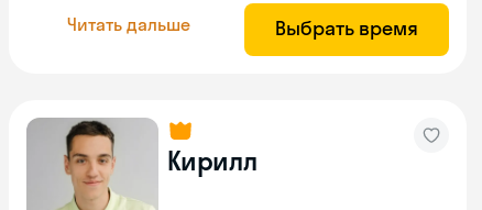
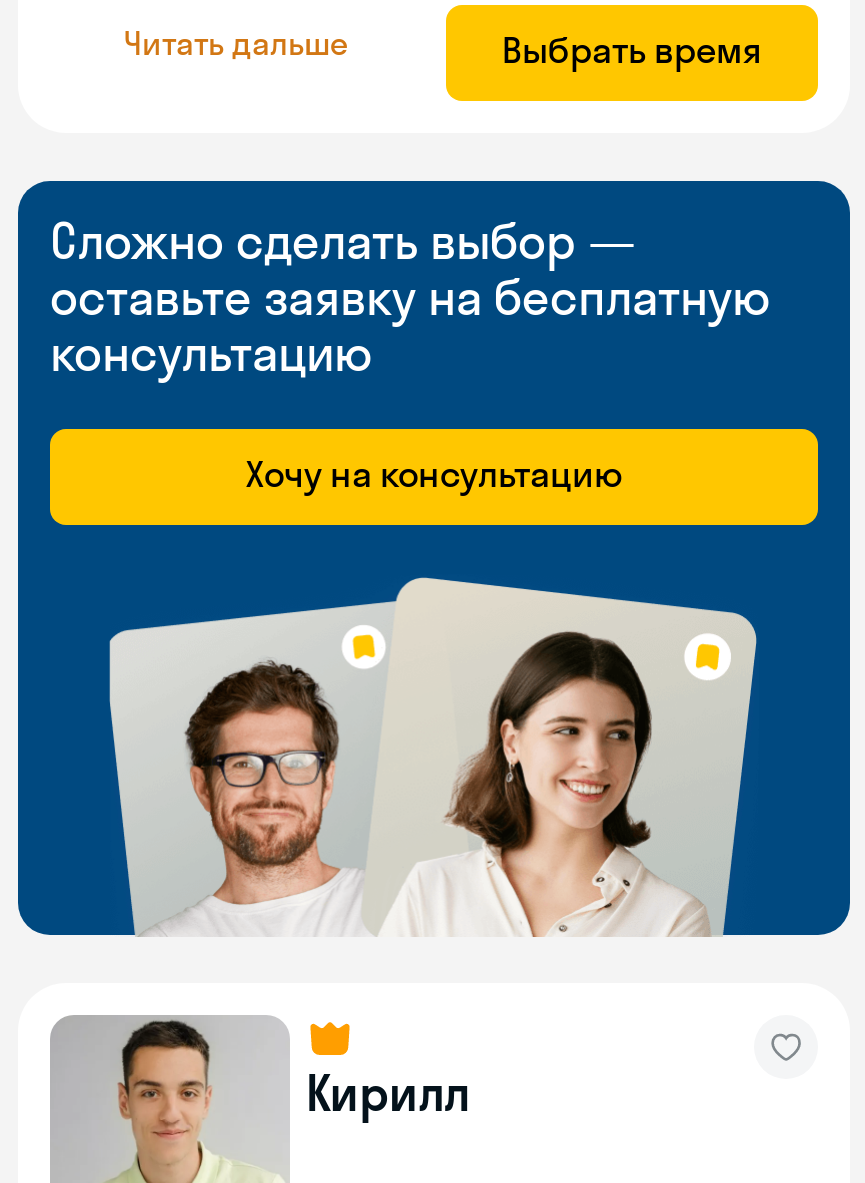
none -> [16,179,852,939] [image] | Сложно сделать выбор — | оставьте заявку на бесплатную | консультацию | Хочу на консультацию

